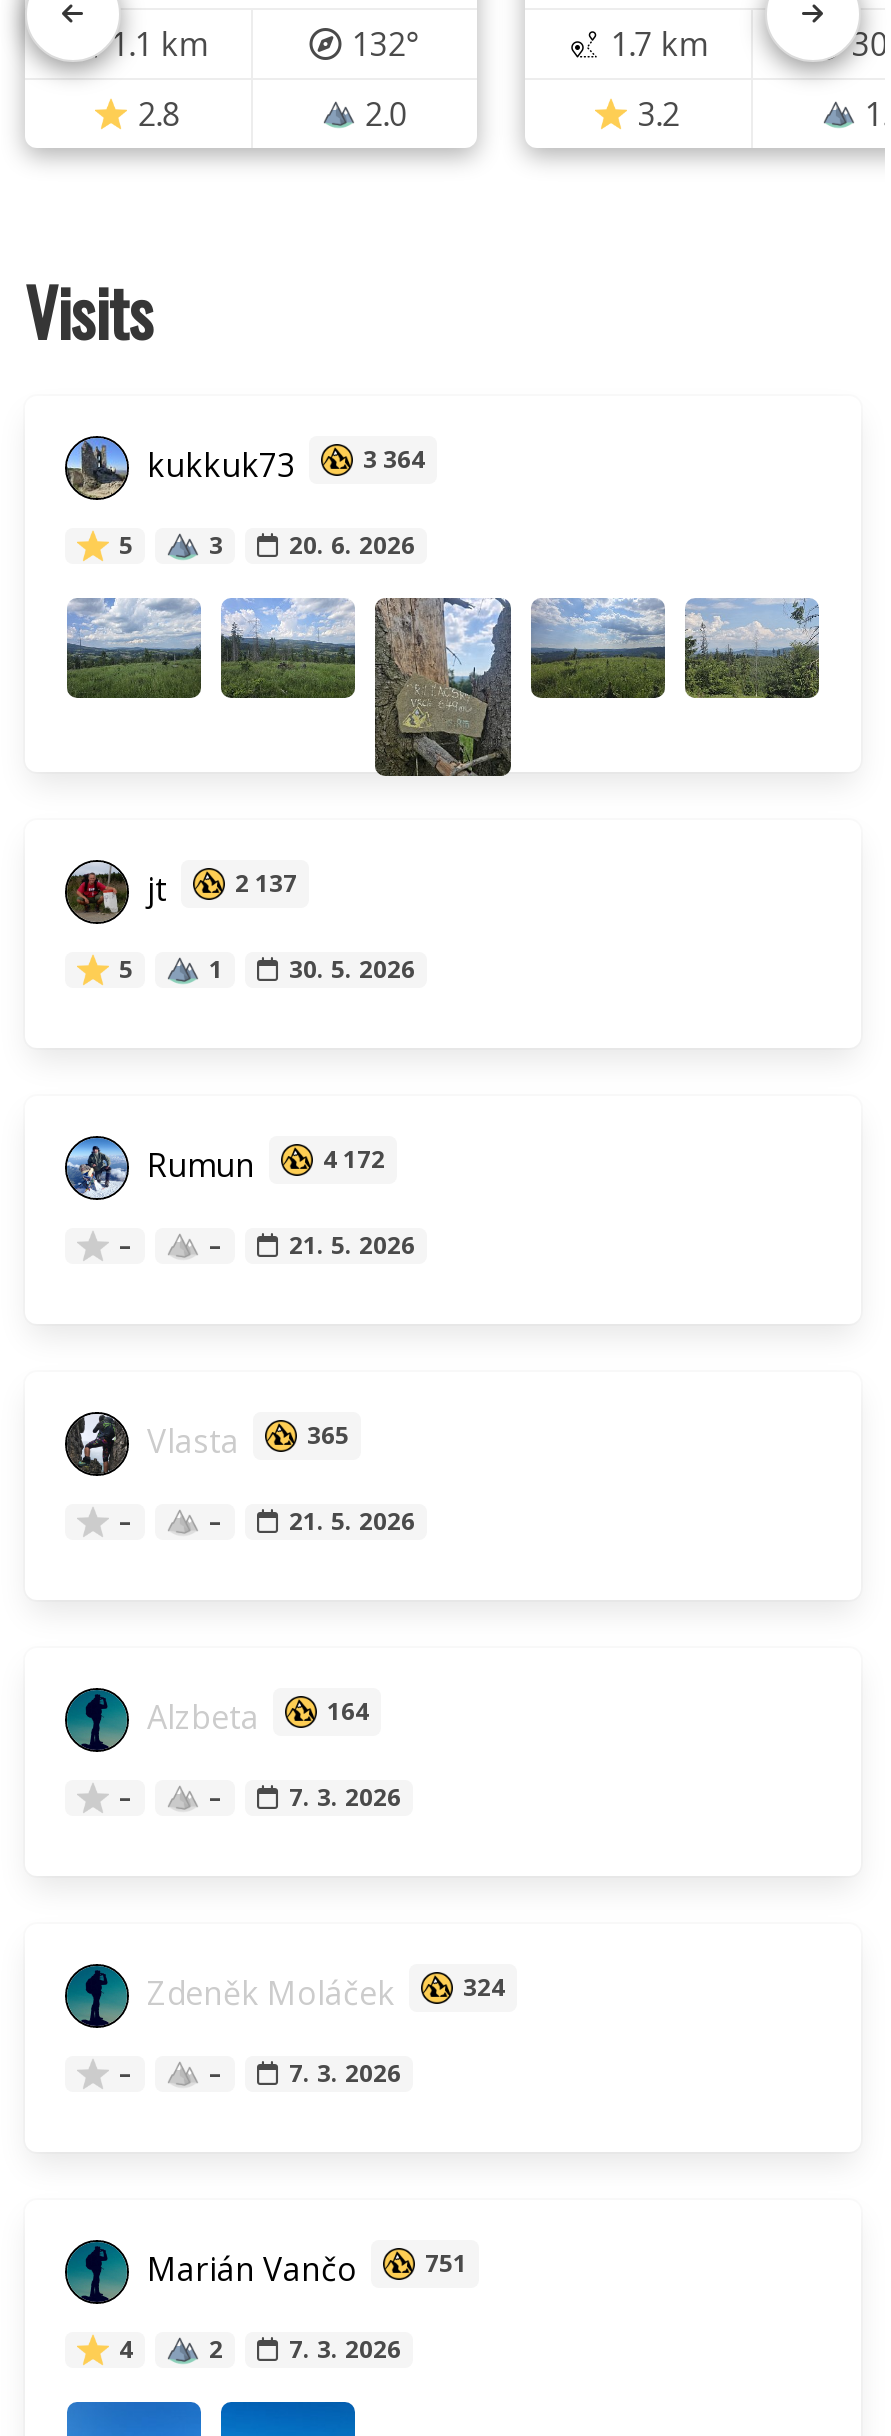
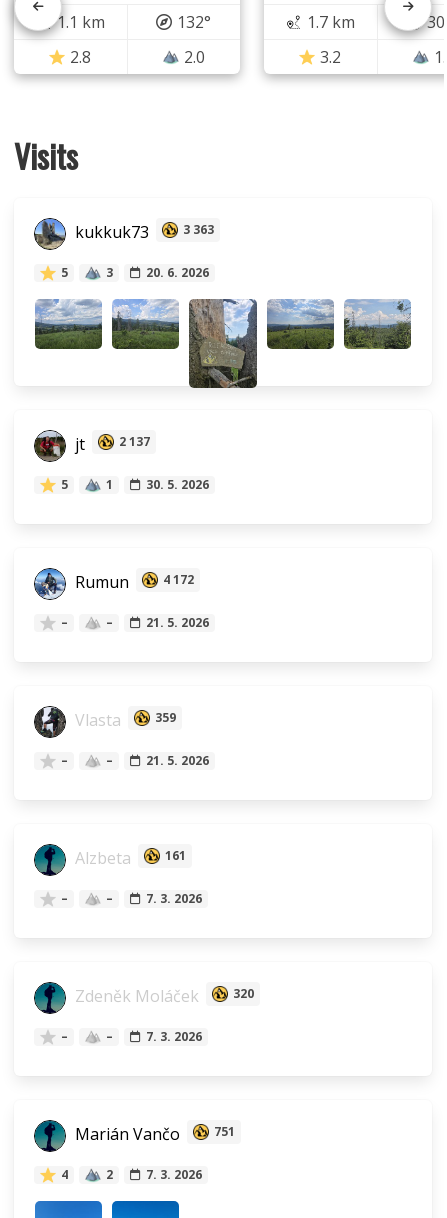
[139,442,425,486] kukkuk73 3 364 -> [71,221,214,243] kukkuk73 3 363
[139,1418,349,1462] Vlasta 365 -> [71,709,176,731] Vlasta 359
[139,1694,369,1738] Alzbeta 164 -> [71,847,186,869] Alzbeta 161
[139,1970,505,2014] Zdeněk Moláček 324 -> [71,985,254,1007] Zdeněk Moláček 320

